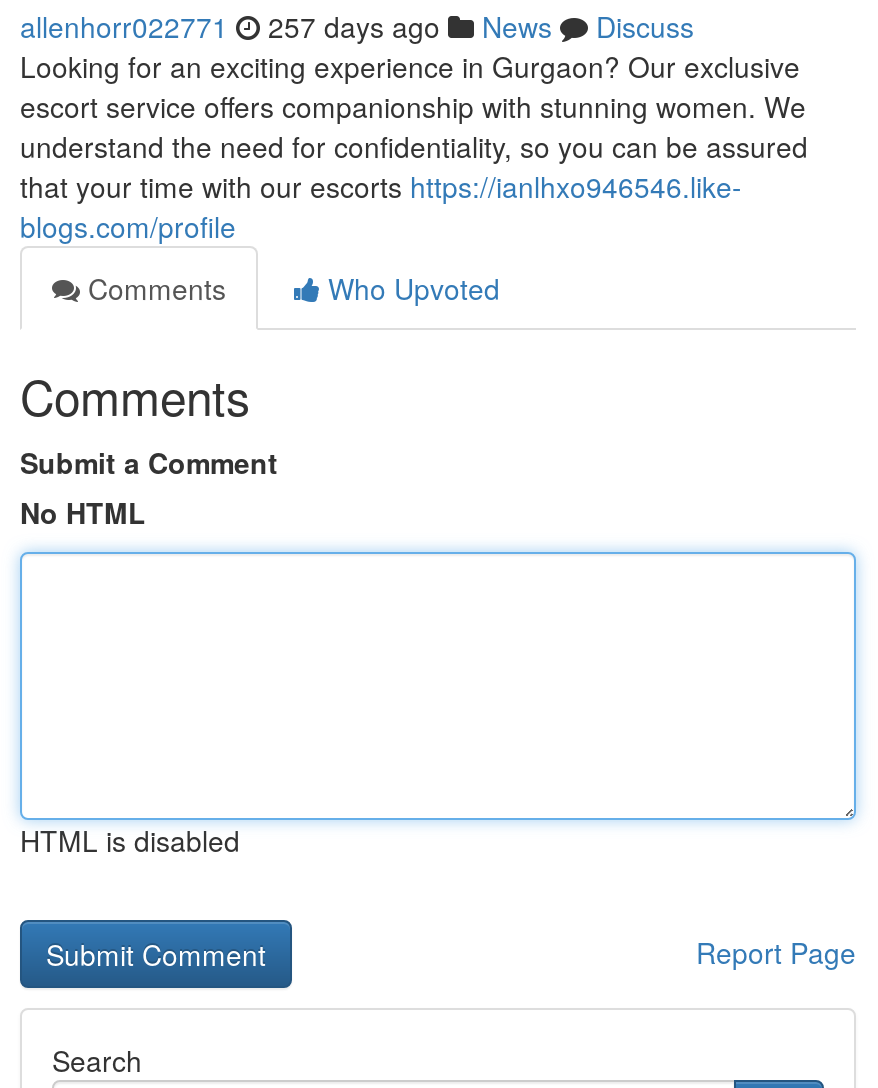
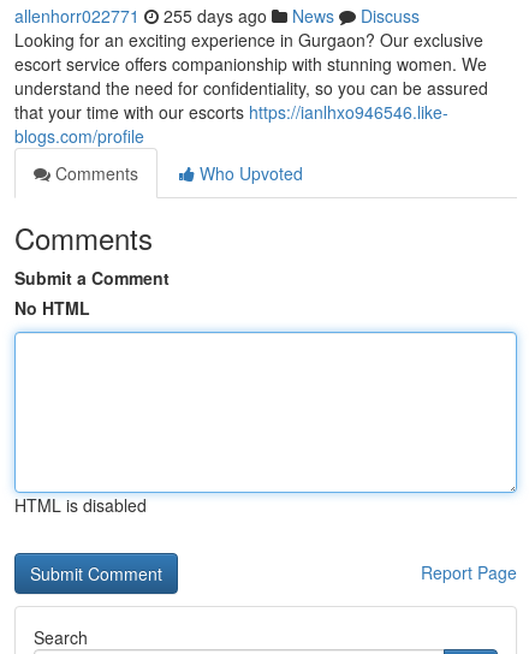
[20,6,694,46] allenhorr022771 257 days ago News Discuss -> [14,4,420,28] allenhorr022771 255 days ago News Discuss

